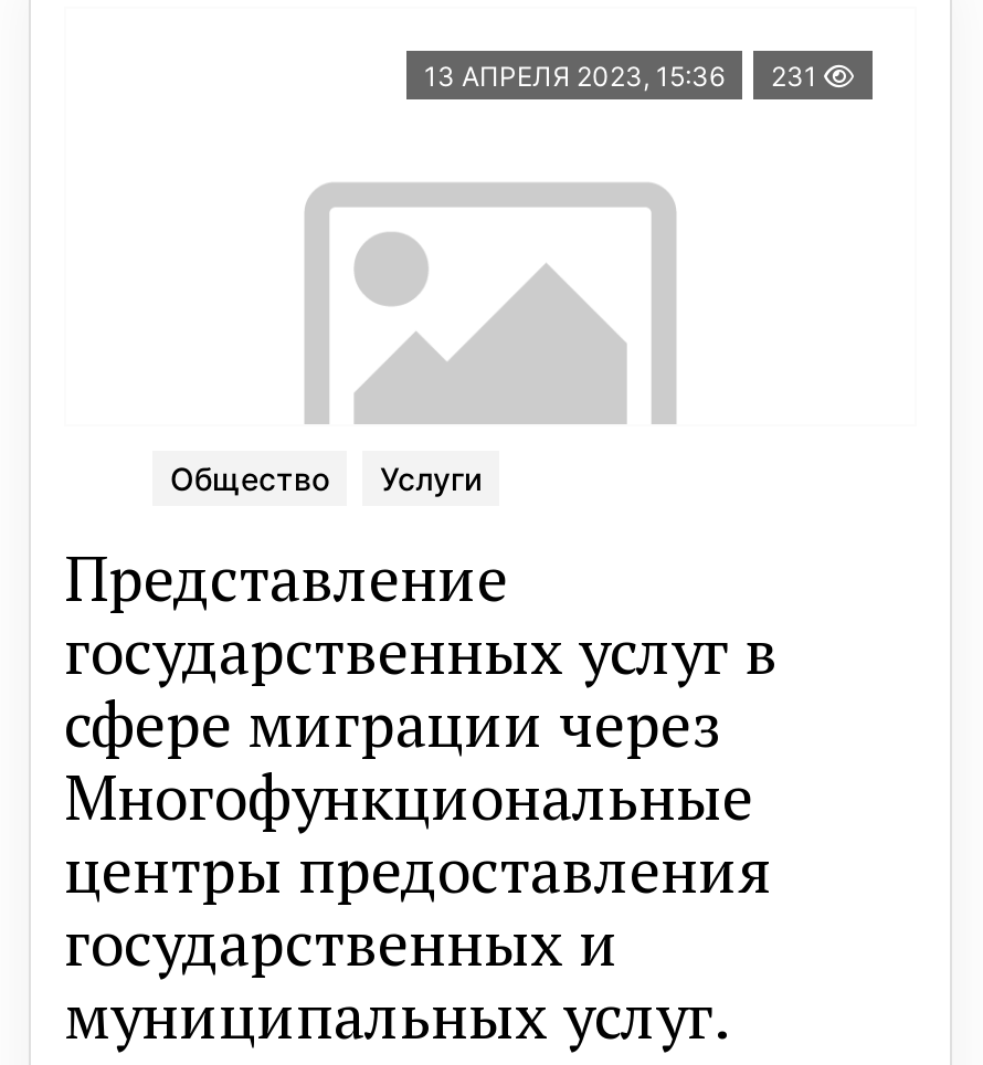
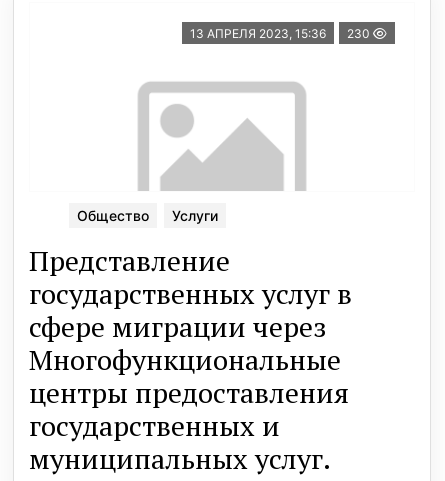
[424,60,824,93] 13 АПРЕЛЯ 2023, 15:36 231 -> [190,26,373,41] 13 АПРЕЛЯ 2023, 15:36 230

